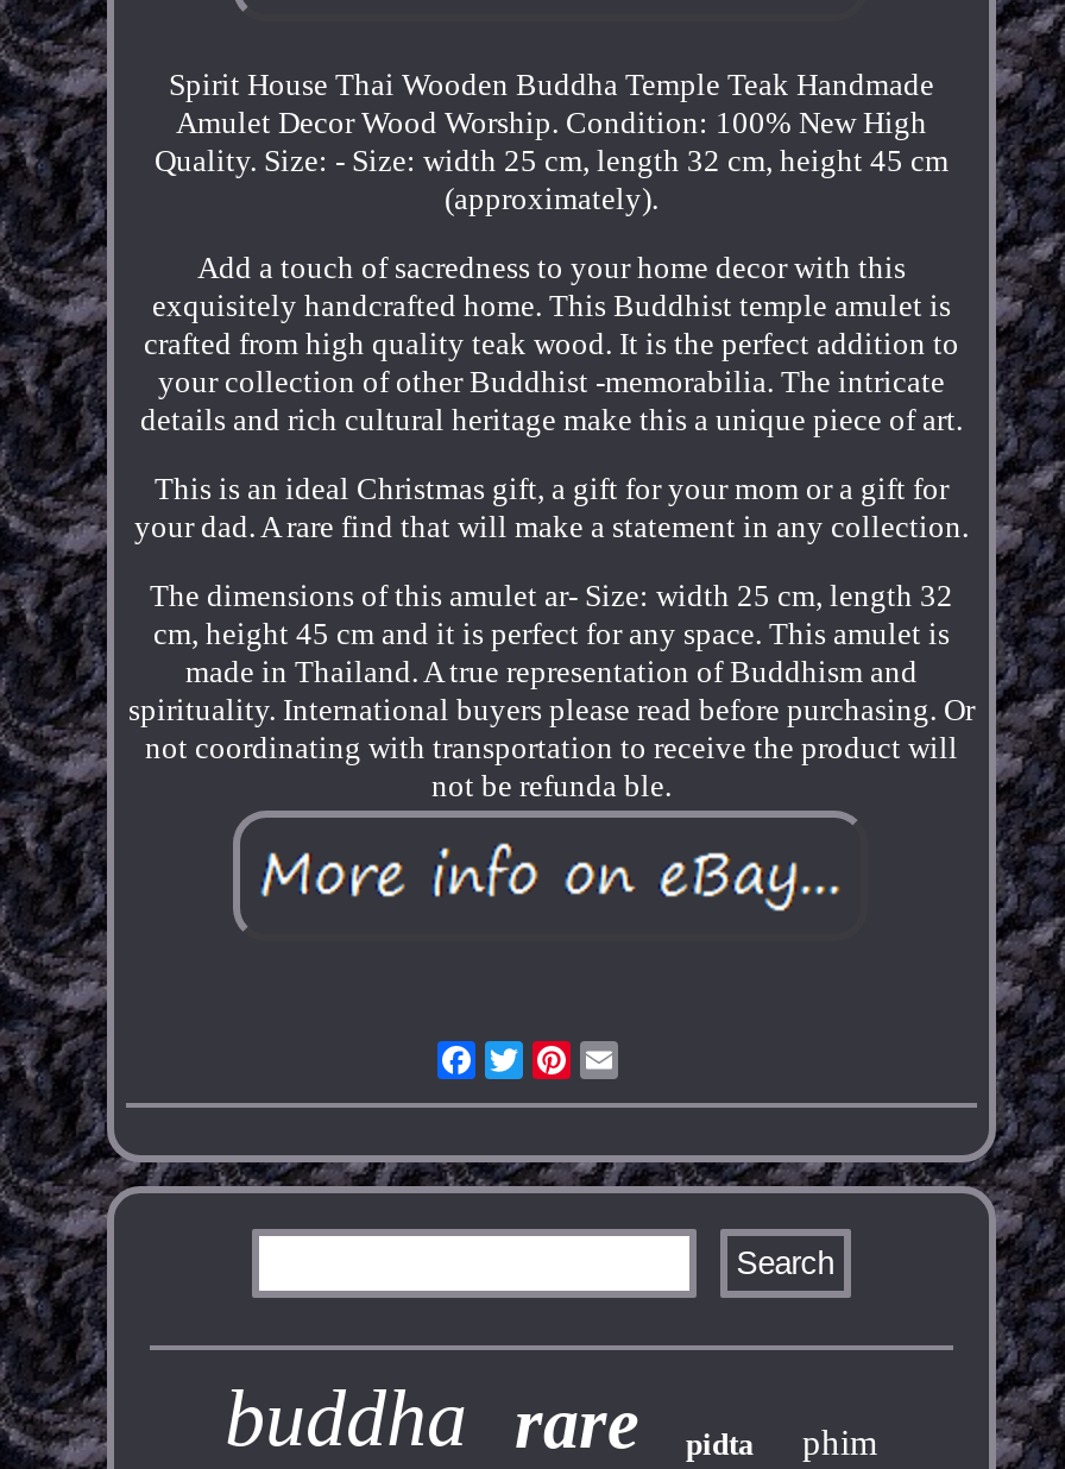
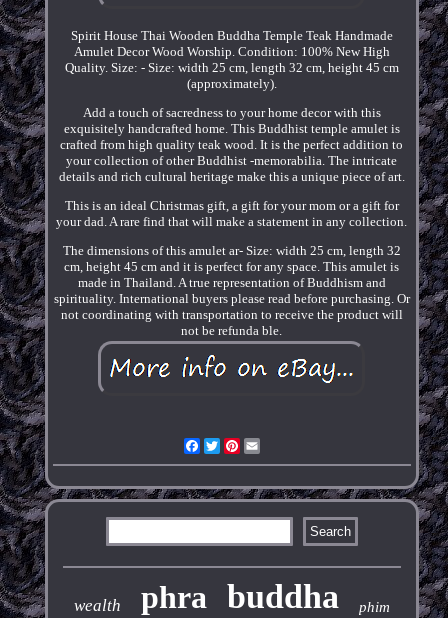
[225,1374,755,1462] buddha | rare | pidta -> [74,578,339,615] wealth | phra buddha

